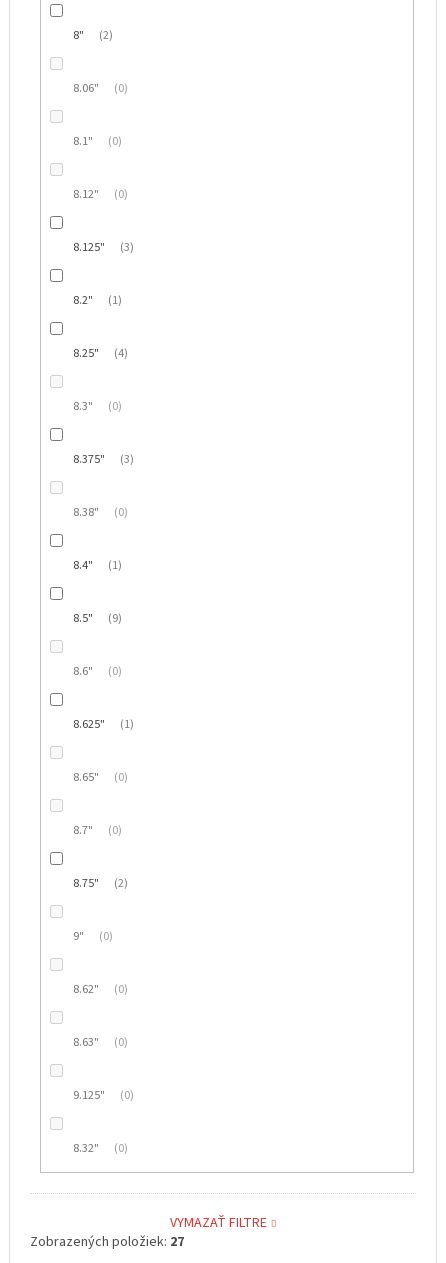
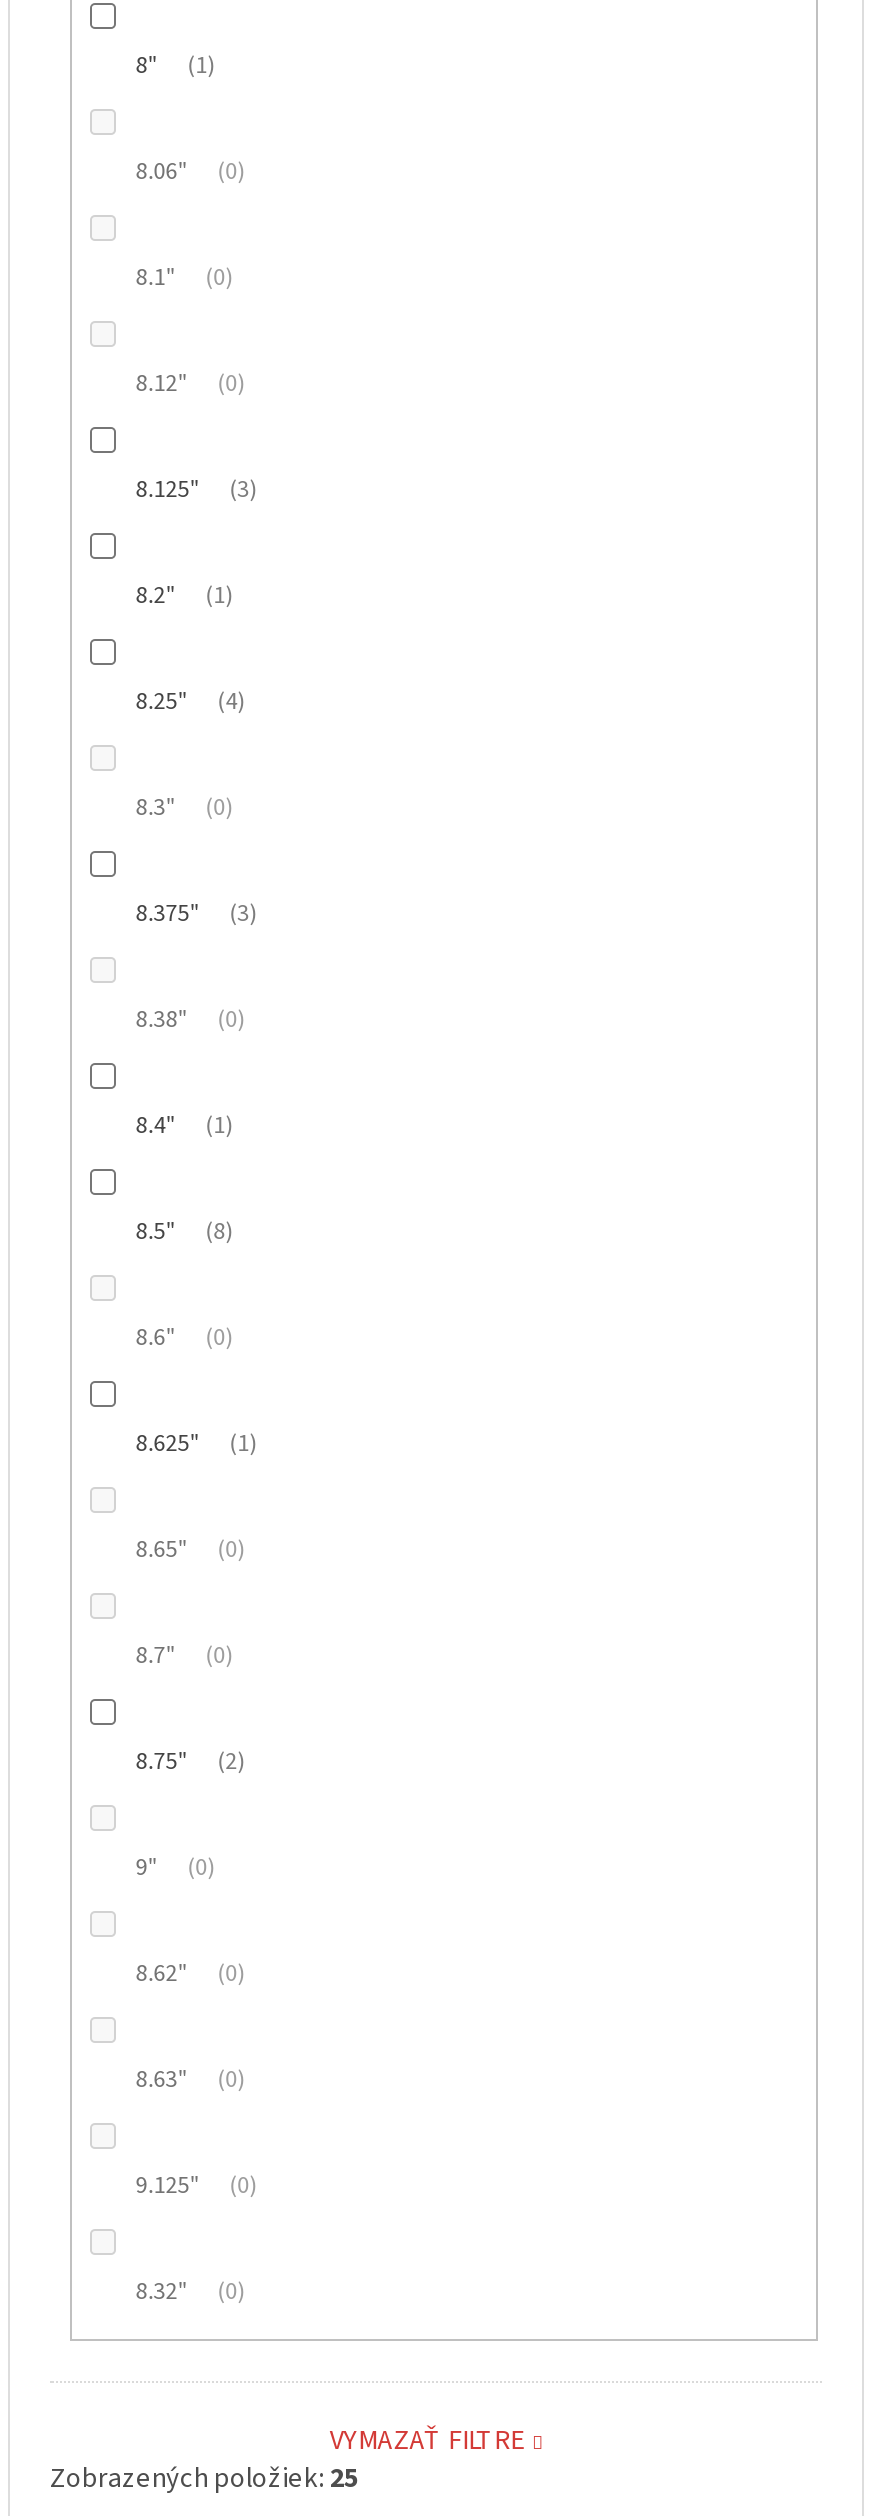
[73,27,109,44] 8" 2 -> [136,49,207,83] 8" 1
[73,610,118,627] 8.5" 9 -> [136,1215,225,1249] 8.5" 8
[30,1232,184,1252] Zobrazených položiek: 27 -> [50,2460,358,2500] Zobrazených položiek: 25

